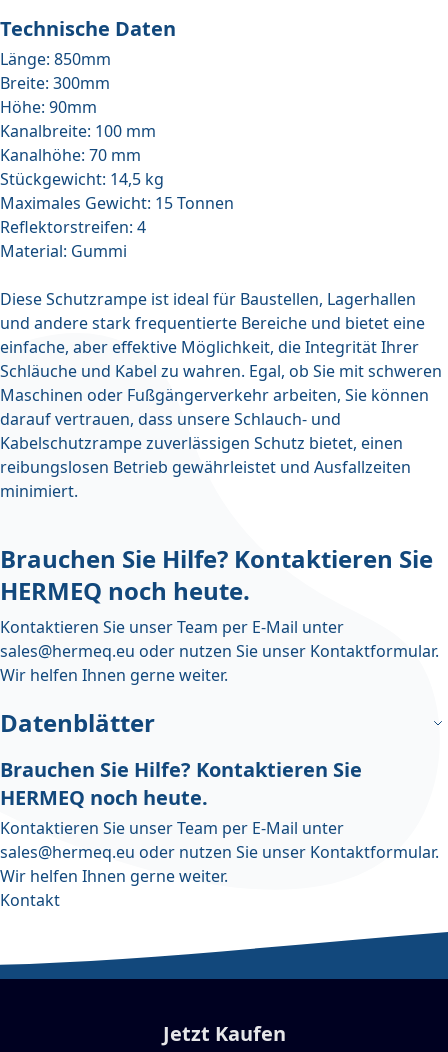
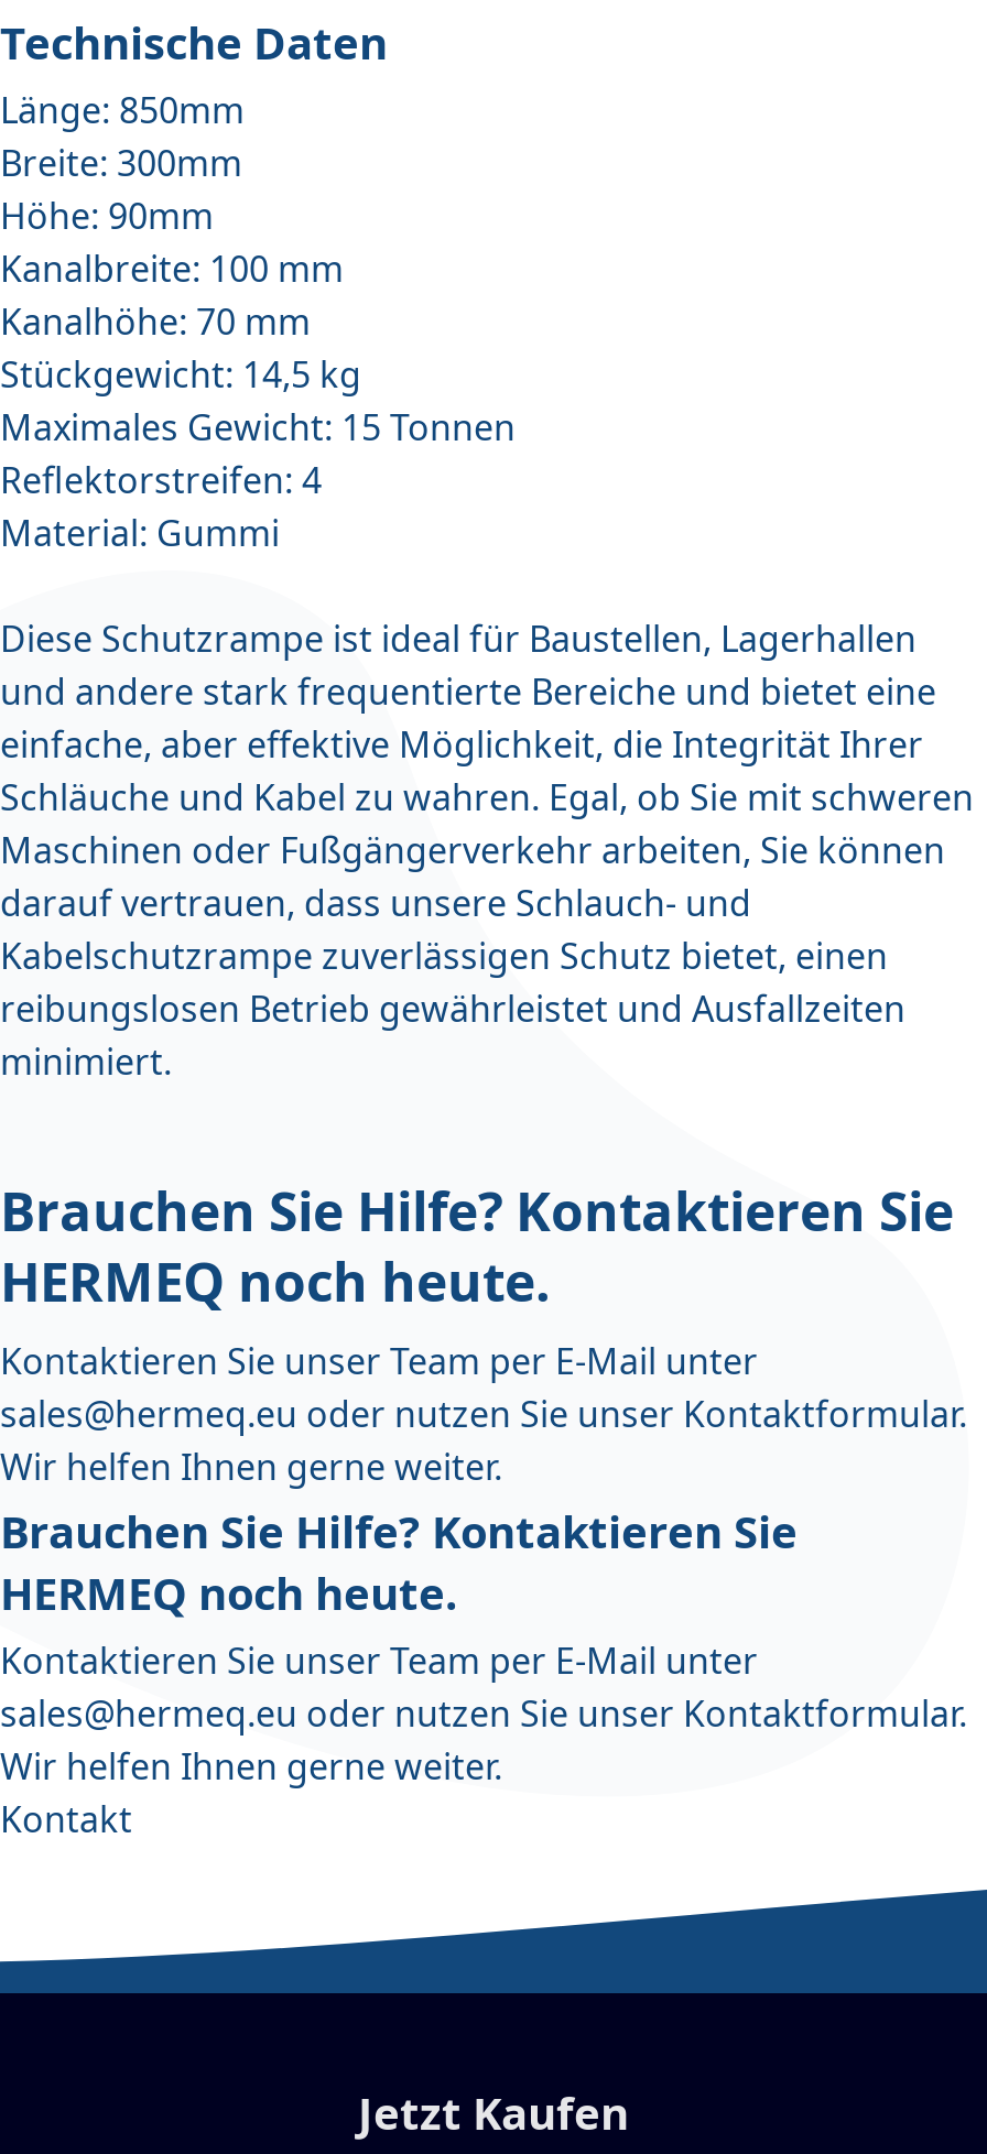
[0,706,155,739] Datenblätter -> none

